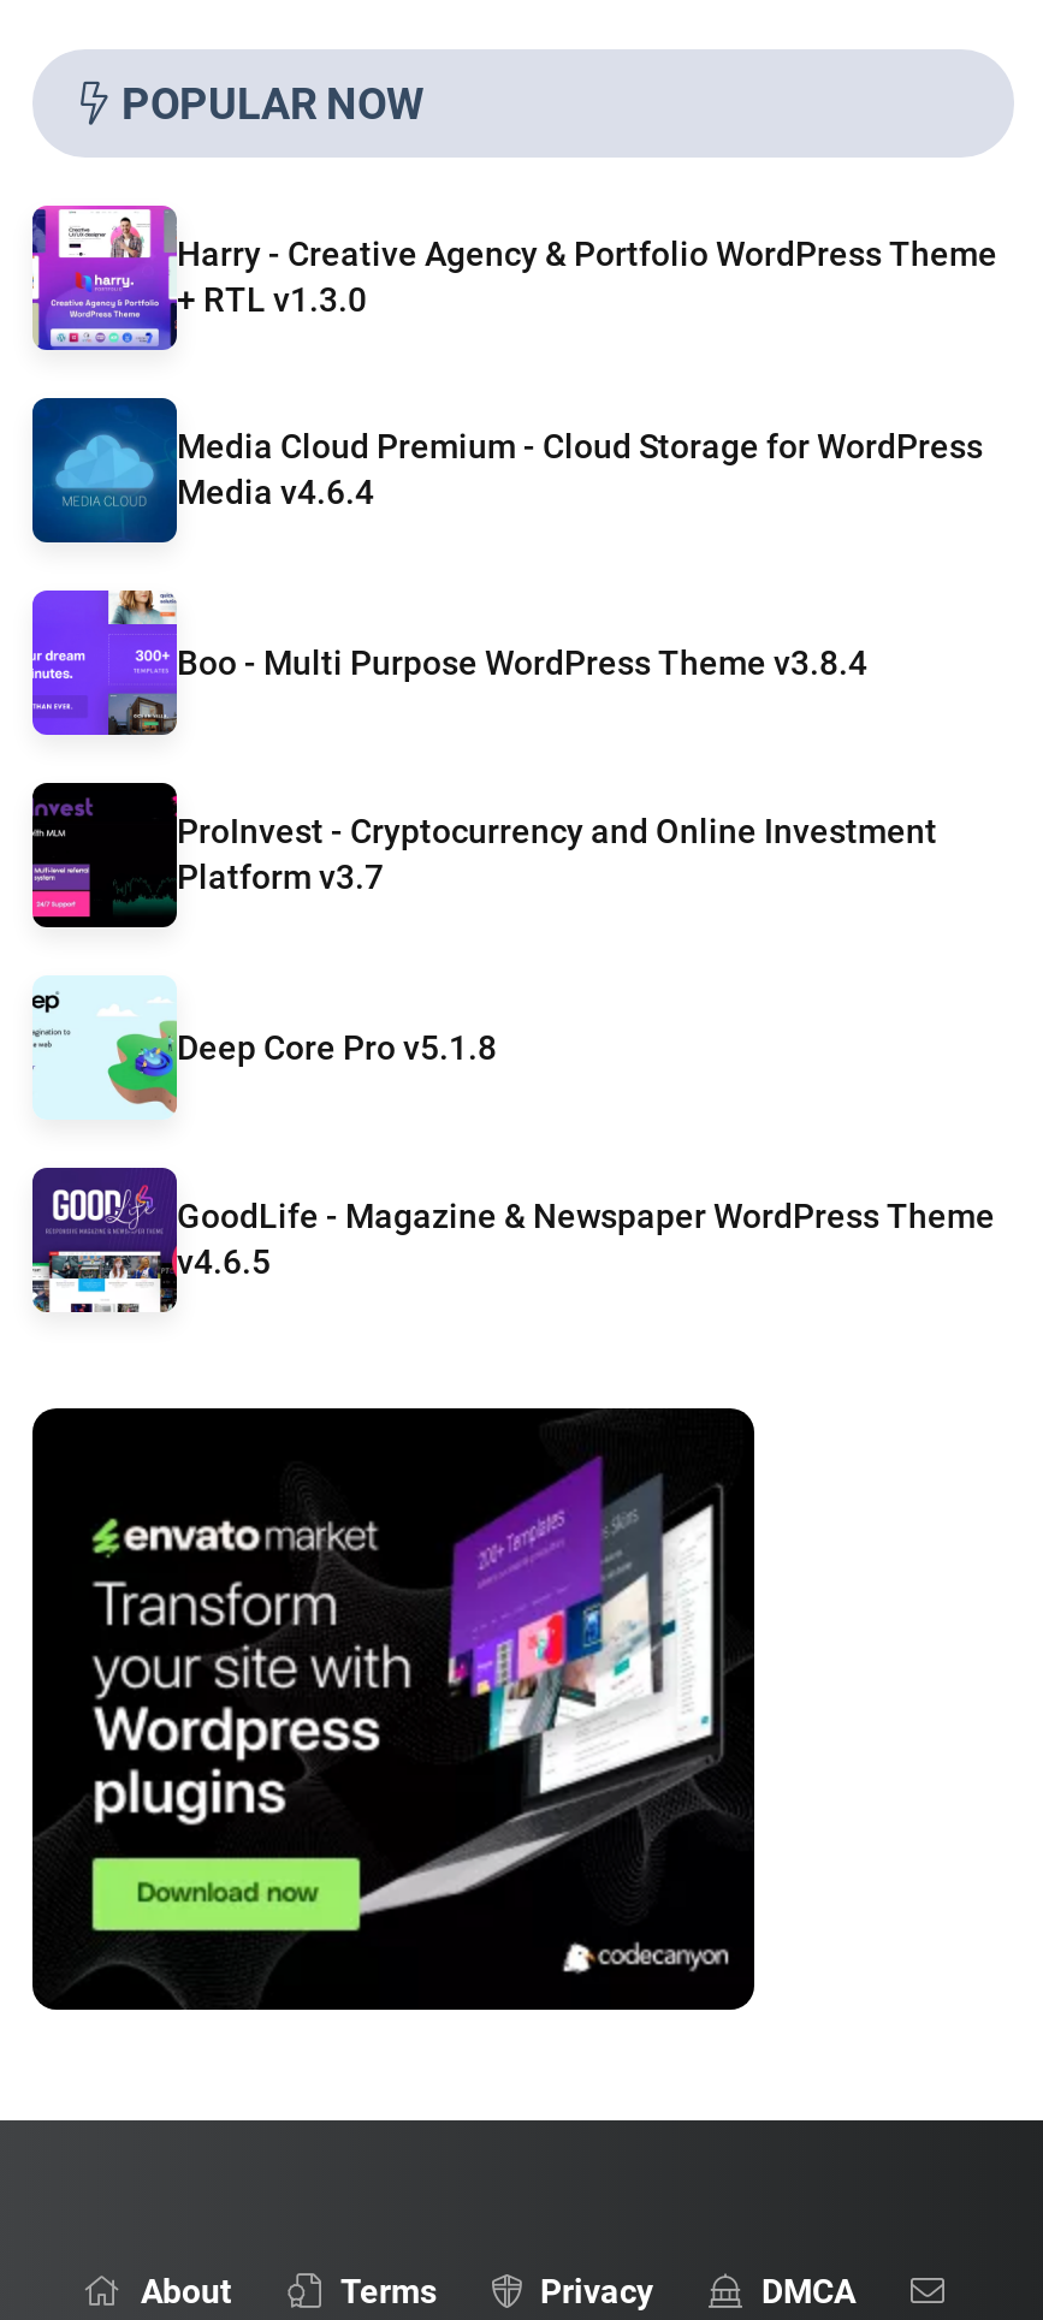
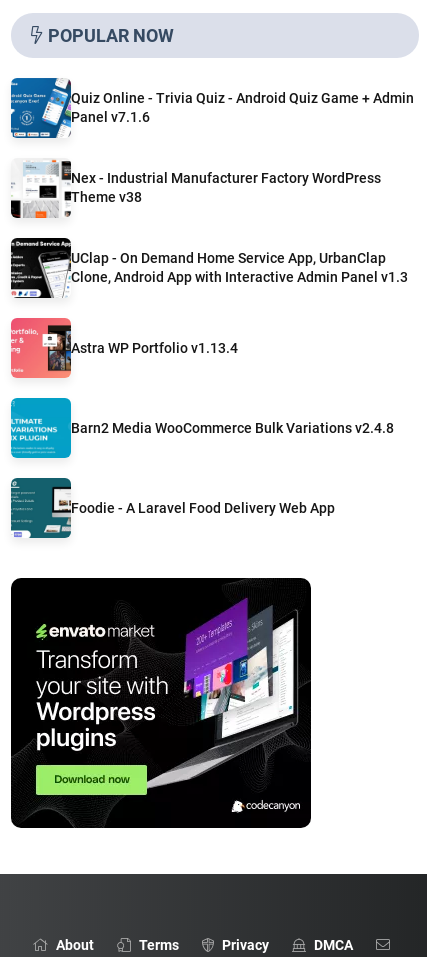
[30,203,997,352] [image] | Harry - Creative Agency & Portfolio WordPress Theme | + RTL v1.3.0 -> [10,77,414,138] [image] | Quiz Online - Trivia Quiz - Android Quiz Game + Admin | Panel v7.1.6
[30,396,983,545] [image] | Media Cloud Premium - Cloud Storage for WordPress | Media v4.6.4 -> [10,158,381,219] [image] | Nex - Industrial Manufacturer Factory WordPress | Theme v38
[30,588,867,737] [image] | Boo - Multi Purpose WordPress Theme v3.8.4 -> [10,237,408,299] [image] | UClap - On Demand Home Service App, UrbanClap | Clone, Android App with Interactive Admin Panel v1.3
[30,781,937,930] [image] | ProInvest - Cryptocurrency and Online Investment | Platform v3.7 -> [10,317,238,378] [image] | Astra WP Portfolio v1.13.4
[30,975,497,1120] [image] | Deep Core Pro v5.1.8 -> [10,397,394,459] [image] | Barn2 Media WooCommerce Bulk Variations v2.4.8
[32,1168,995,1315] [image] | GoodLife - Magazine & Newspaper WordPress Theme | v4.6.5 -> [10,478,335,539] [image] | Foodie - A Laravel Food Delivery Web App

